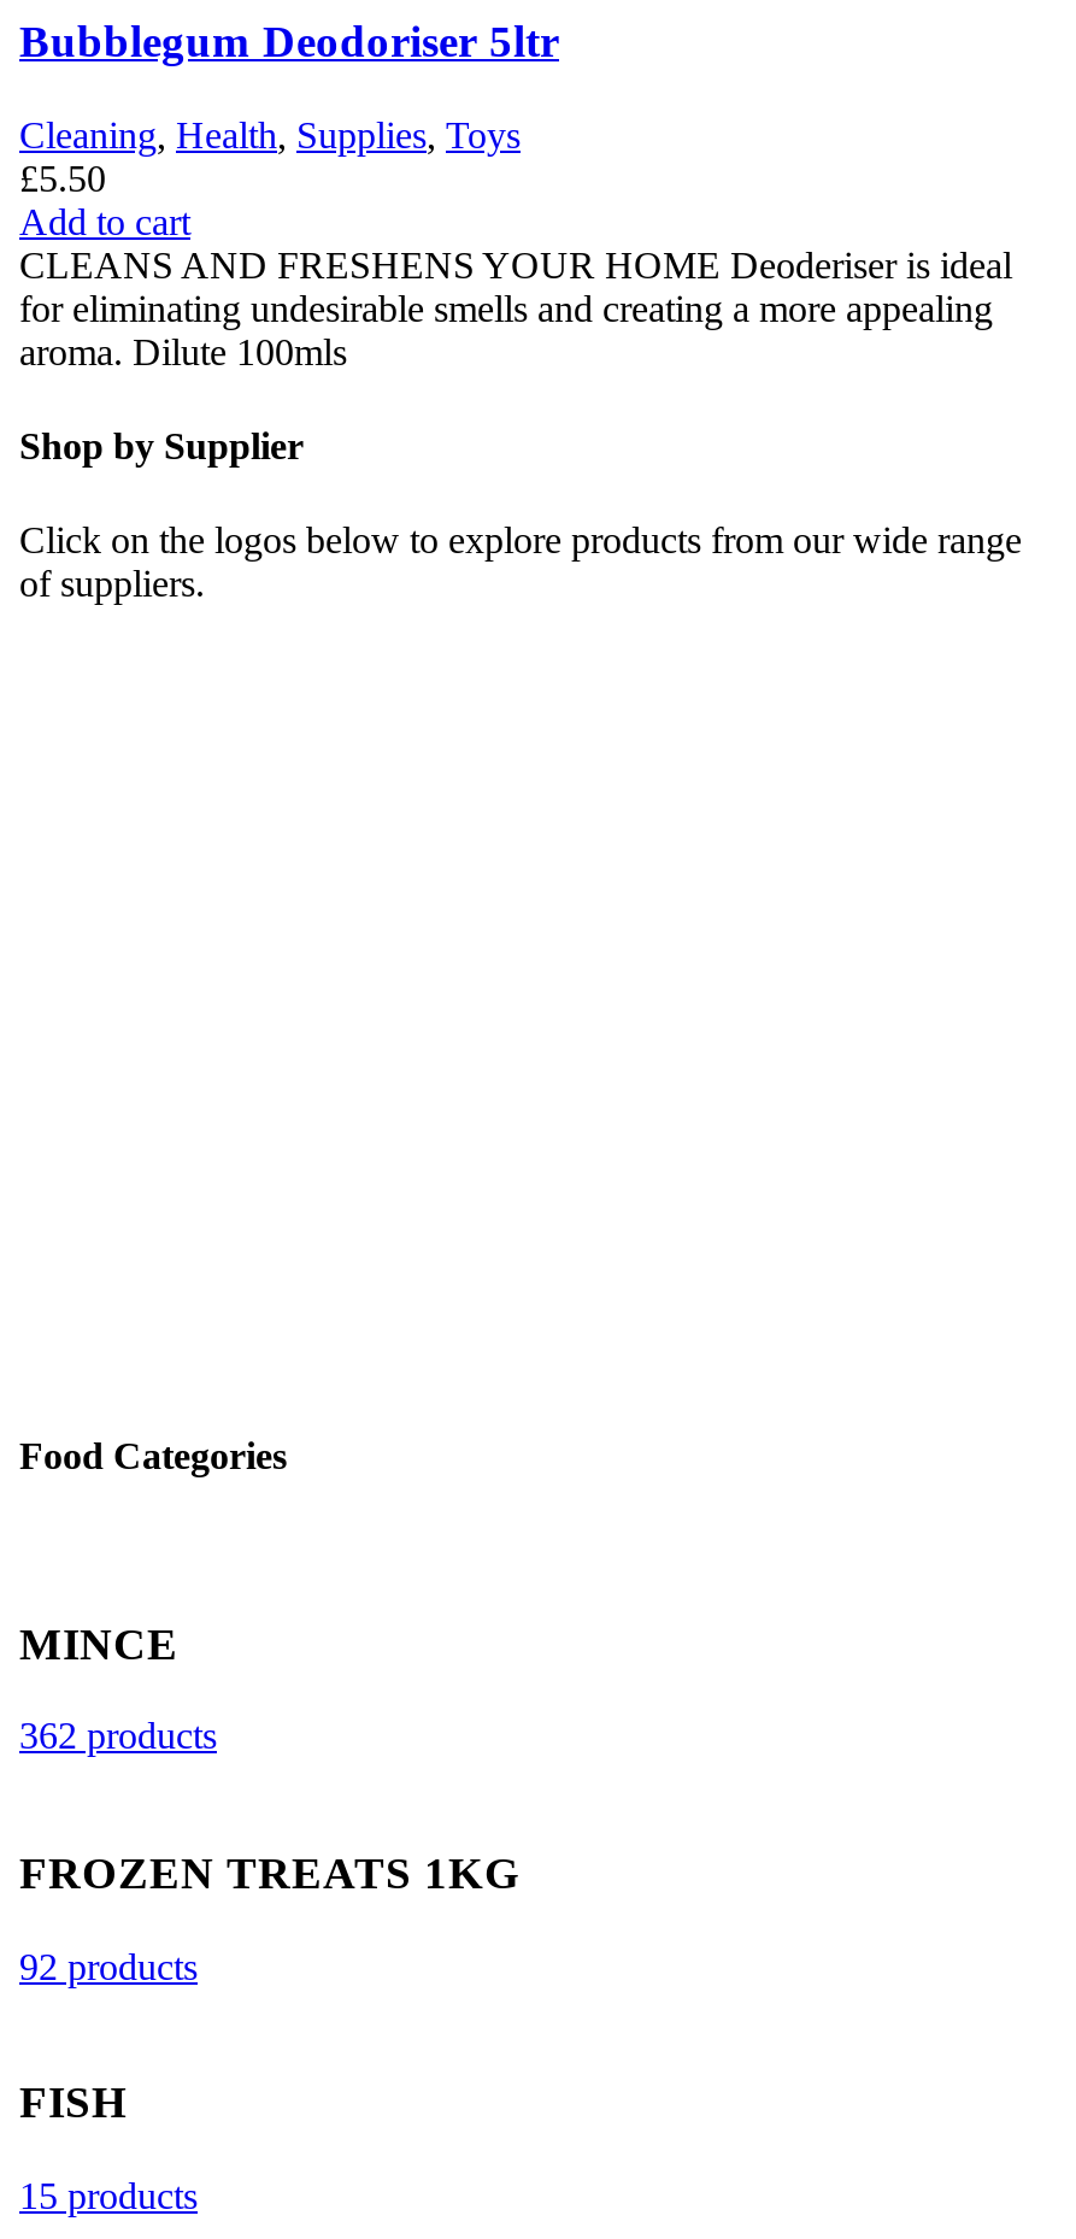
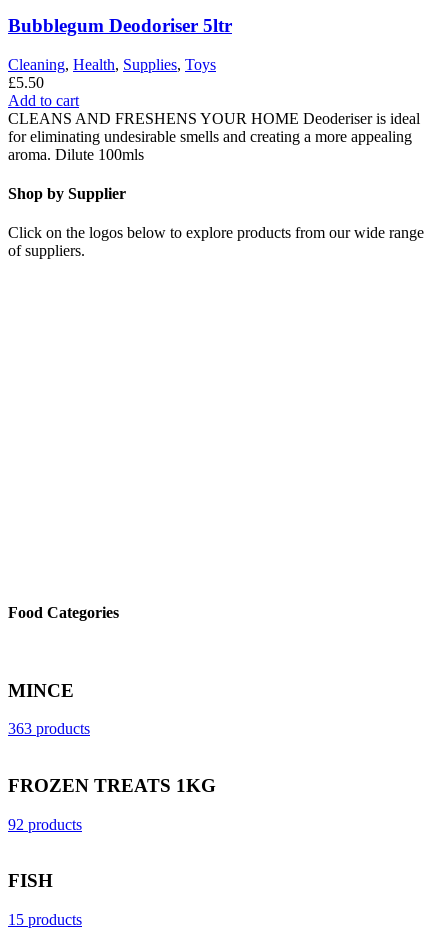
[19,1715,217,1756] 362 products -> [8,720,90,737] 363 products

